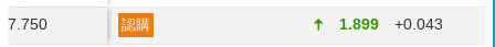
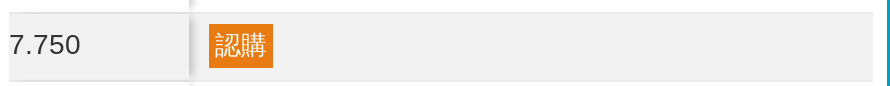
[339,15,443,33] 1.899 | +0.043 -> none

